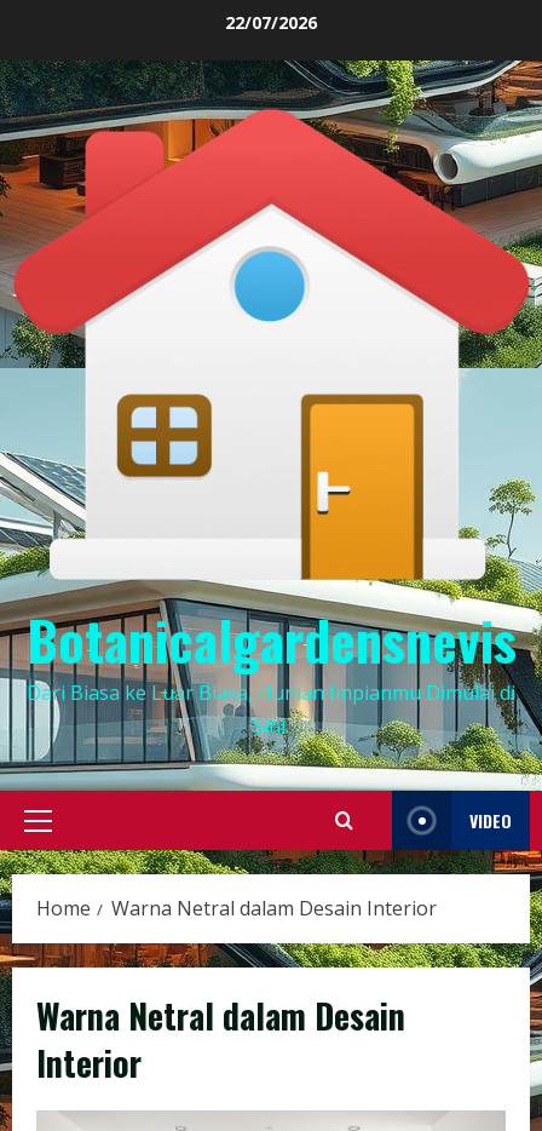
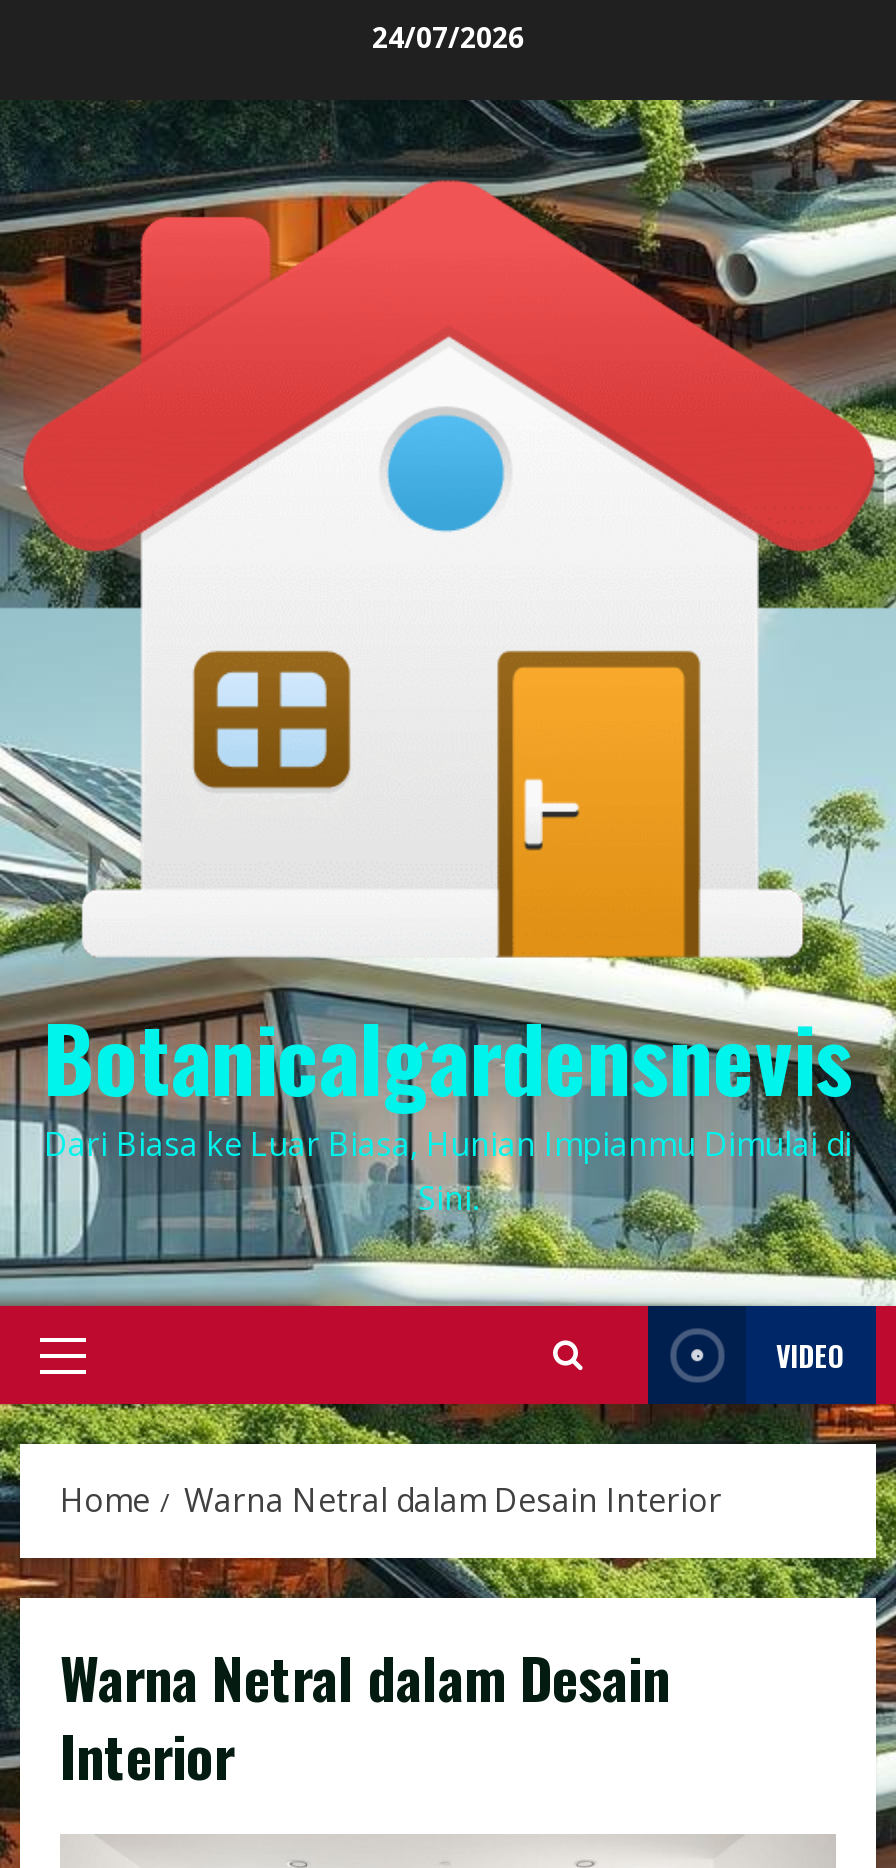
[225,10,317,33] 22/07/2026 -> [372,17,524,55] 24/07/2026

